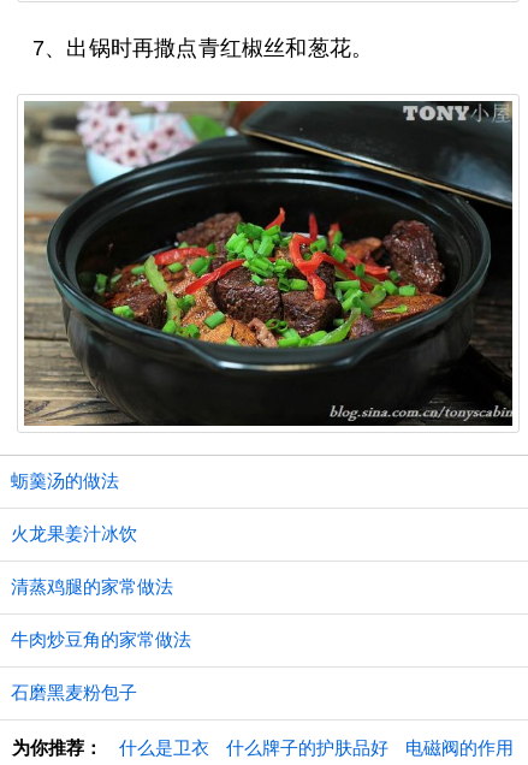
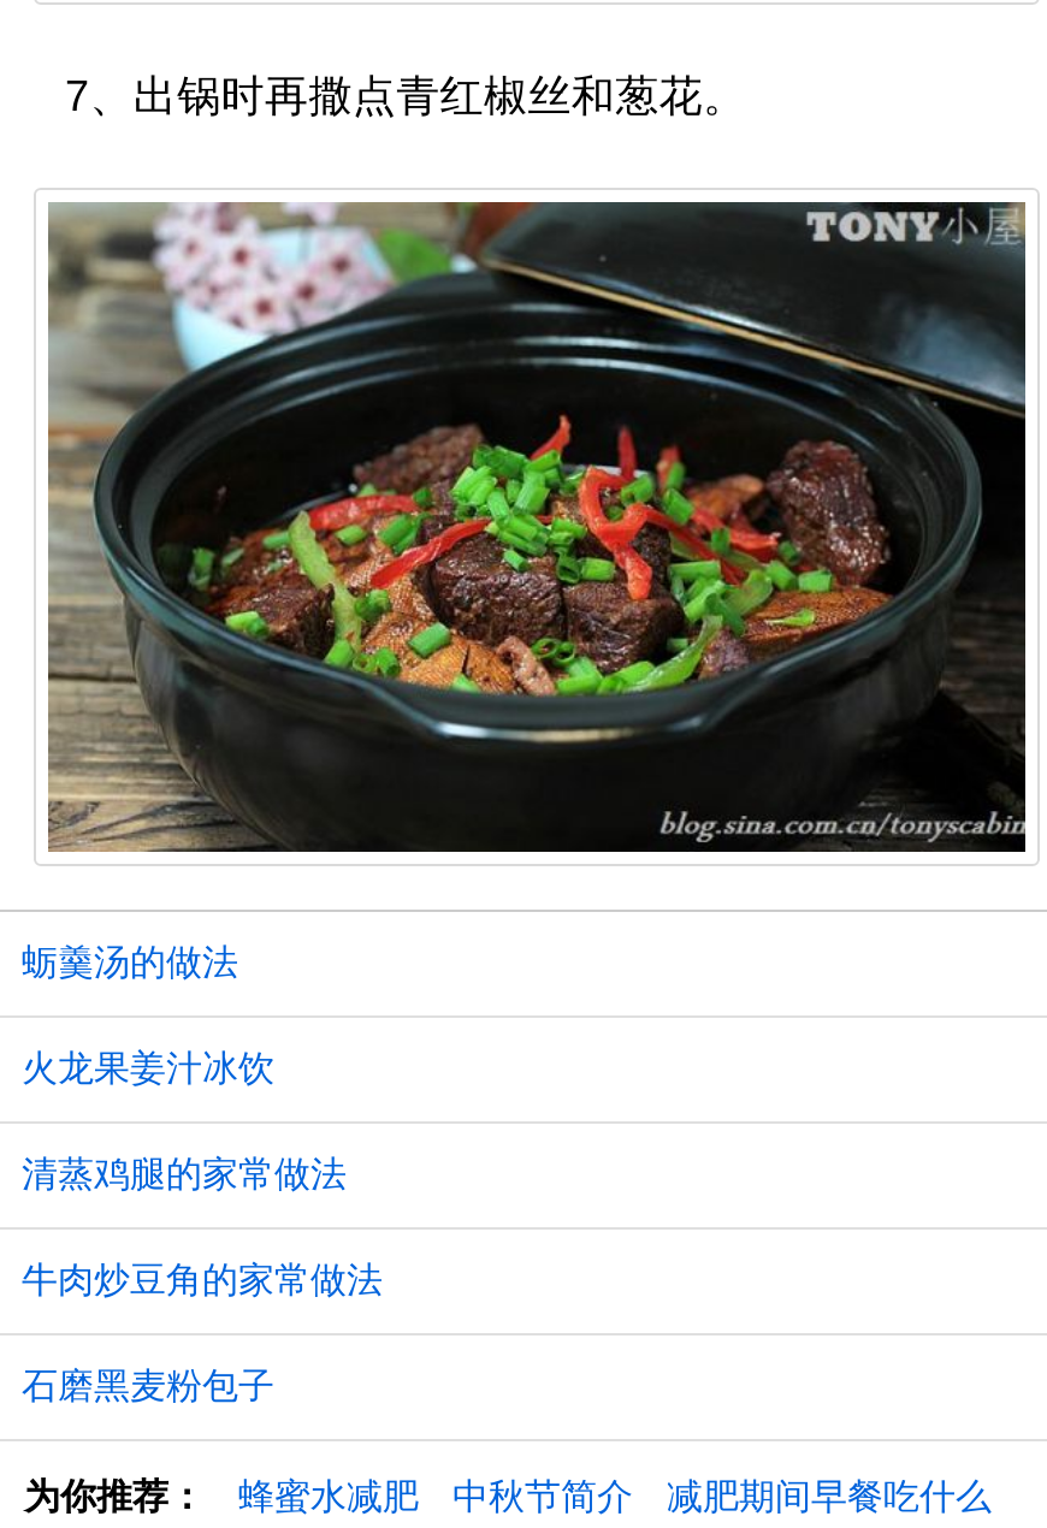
[119,738,514,758] 什么是卫衣 | 什么牌子的护肤品好 | 电磁阀的作用 -> [238,1476,992,1517] 蜂蜜水减肥 | 中秋节简介 | 减肥期间早餐吃什么

